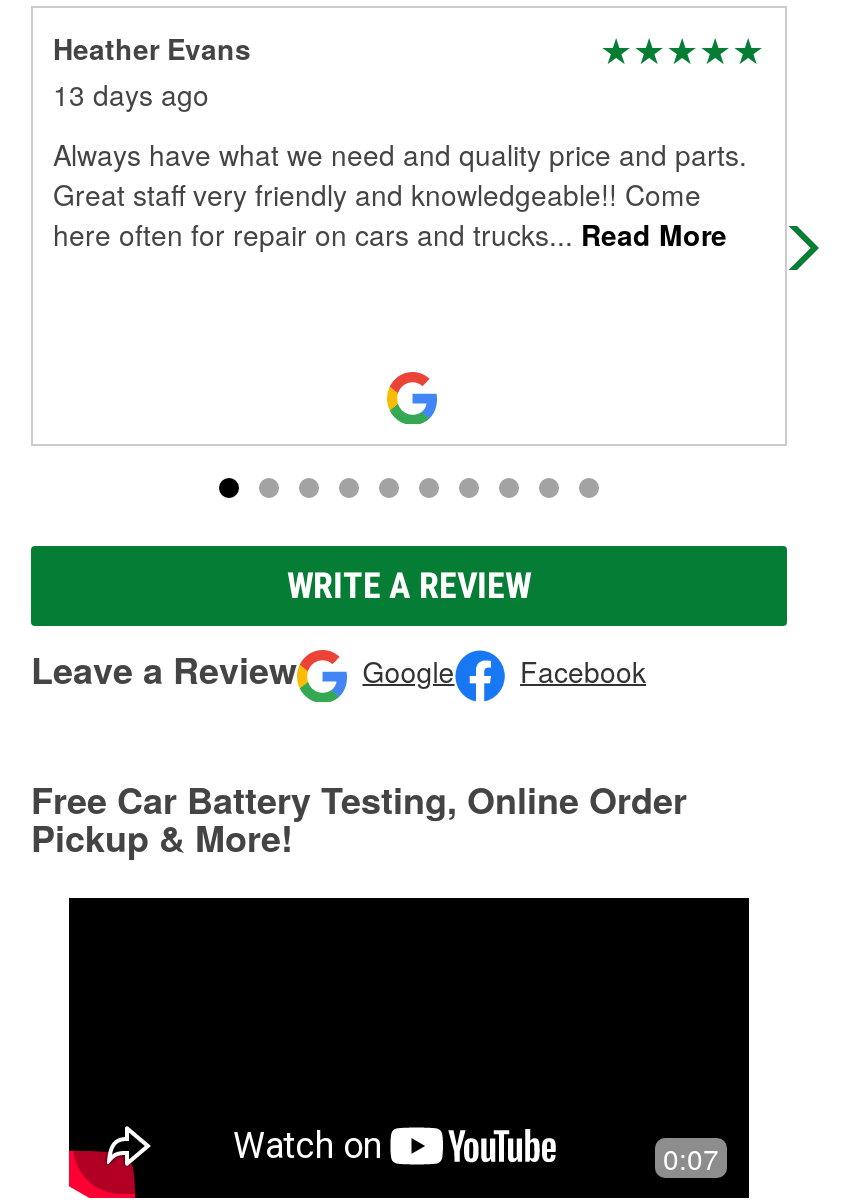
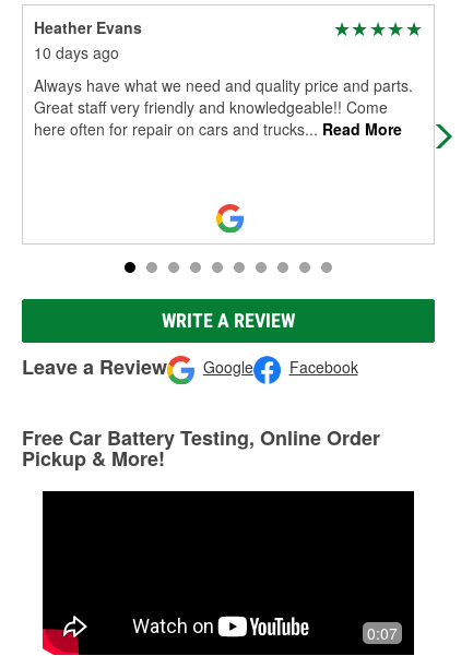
[53,74,209,114] 13 days ago -> [34,41,119,63] 10 days ago

